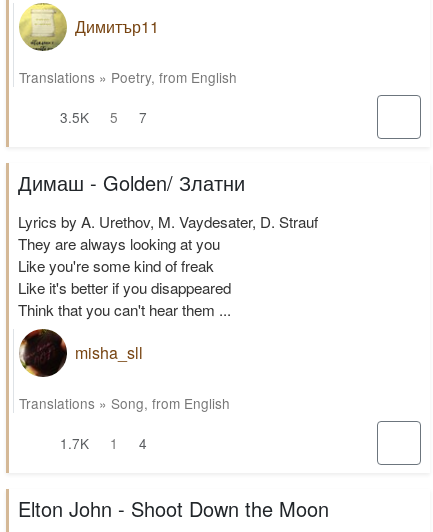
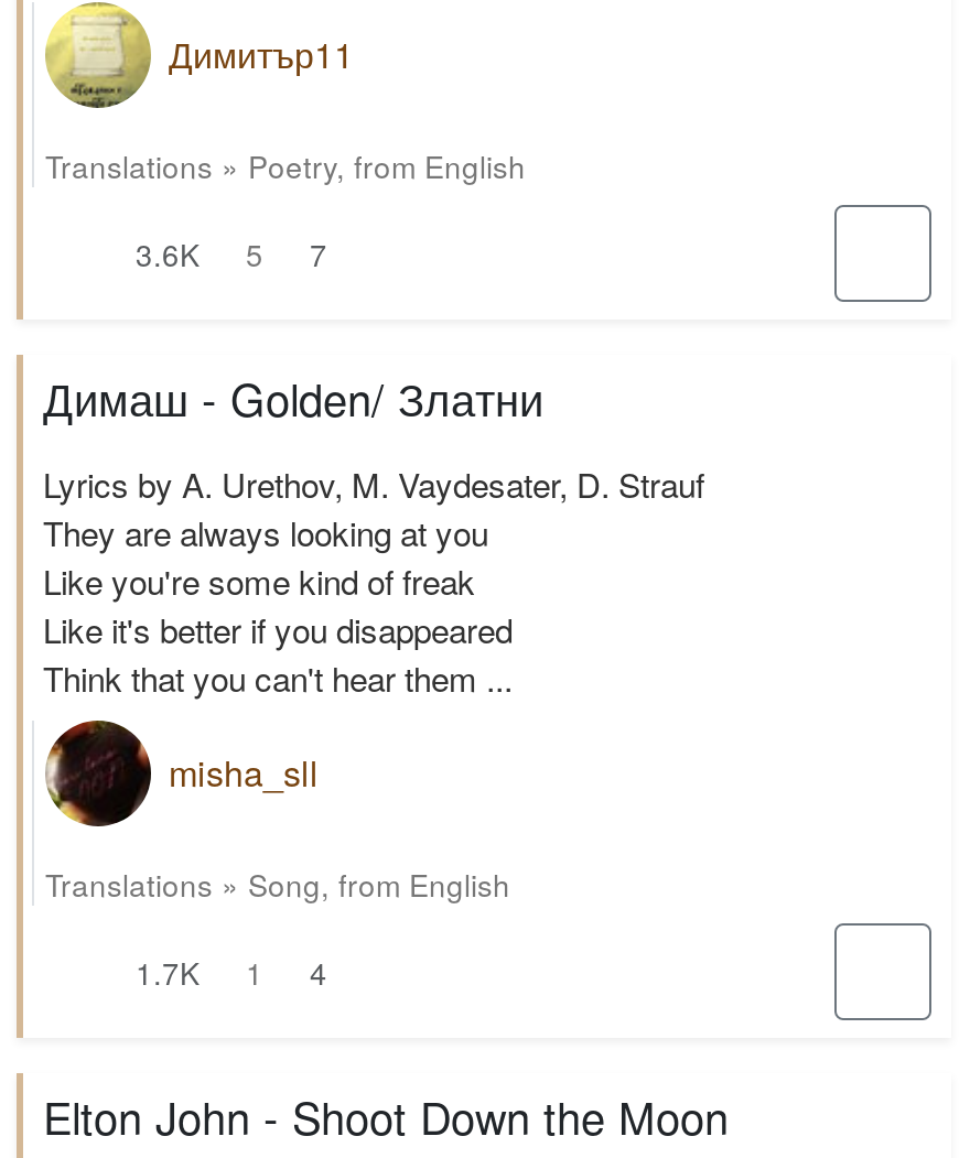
[60,107,147,127] 3.5K 5 7 -> [136,231,327,275] 3.6K 5 7

